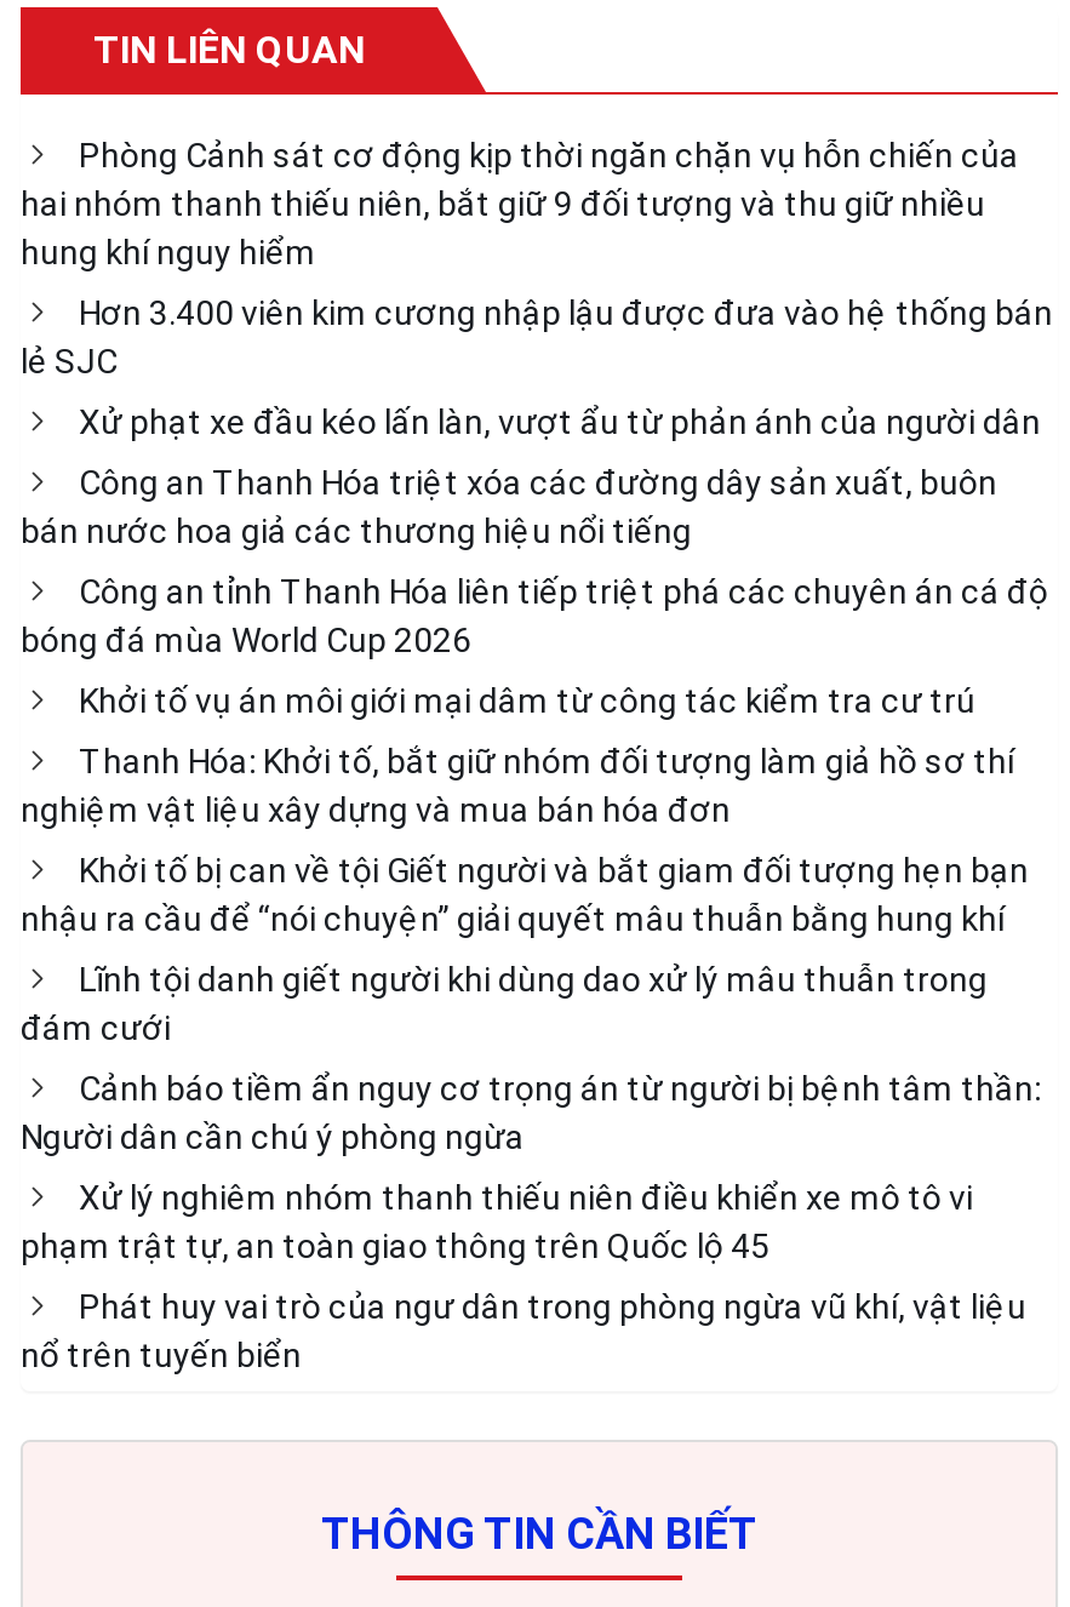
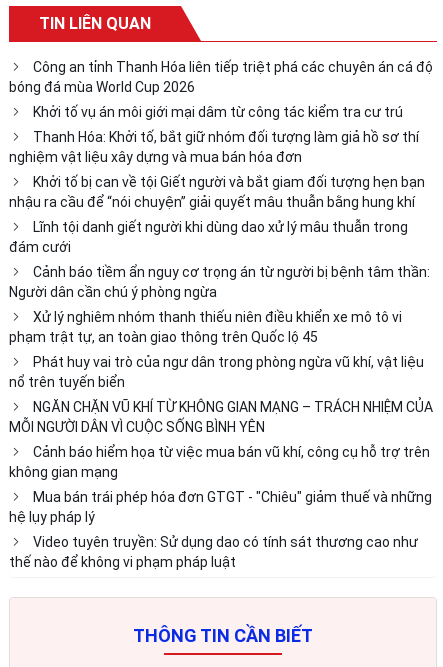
[21,135,1053,550] Phòng Cảnh sát cơ động kịp thời ngăn chặn vụ hỗn chiến của | hai nhóm thanh thiếu niên, bắt giữ 9 đối tượng và thu giữ nhiều | hung khí nguy hiểm | Hơn 3.400 viên kim cương nhập lậu được đưa vào hệ thống bán | lẻ SJC | Xử phạt xe đầu kéo lấn làn, vượt ẩu từ phản ánh của người dân | Công an Thanh Hóa triệt xóa các đường dây sản xuất, buôn | bán nước hoa giả các thương hiệu nổi tiếng -> none
moved [21,572,1048,1374] -> [9,59,433,390]: Công an tỉnh Thanh Hóa liên tiếp triệt phá các chuyên án cá độ | bóng đá mùa World Cup 2026 | Khởi tố vụ án môi giới mại dâm từ công tác kiểm tra cư trú | ... | Phát huy vai trò của ngư dân trong phòng ngừa vũ khí, vật liệu | nổ trên tuyến biển
none -> [9,399,433,570] NGĂN CHẶN VŨ KHÍ TỪ KHÔNG GIAN MẠNG – TRÁCH NHIỆM CỦA | MỖI NGƯỜI DÂN VÌ CUỘC SỐNG BÌNH YÊN | Cảnh báo hiểm họa từ việc mua bán vũ khí, công cụ hỗ trợ trên | không gian mạng | Mua bán trái phép hóa đơn GTGT - "Chiêu" giảm thuế và những | hệ lụy pháp lý | Video tuyên truyền: Sử dụng dao có tính sát thương cao như | thế nào để không vi phạm pháp luật

